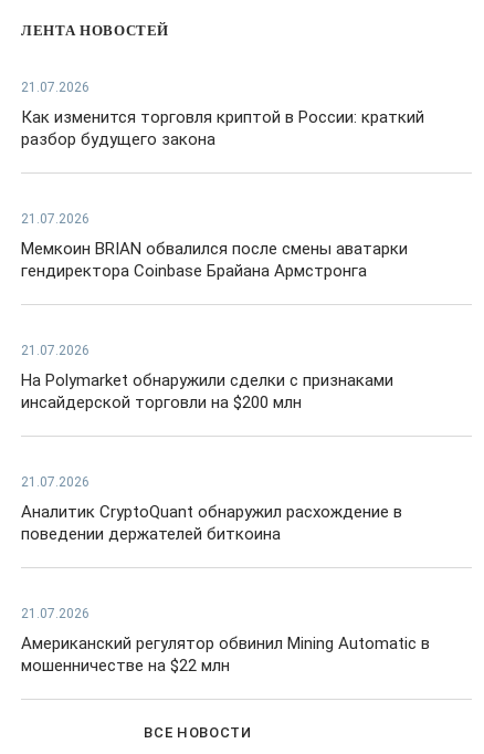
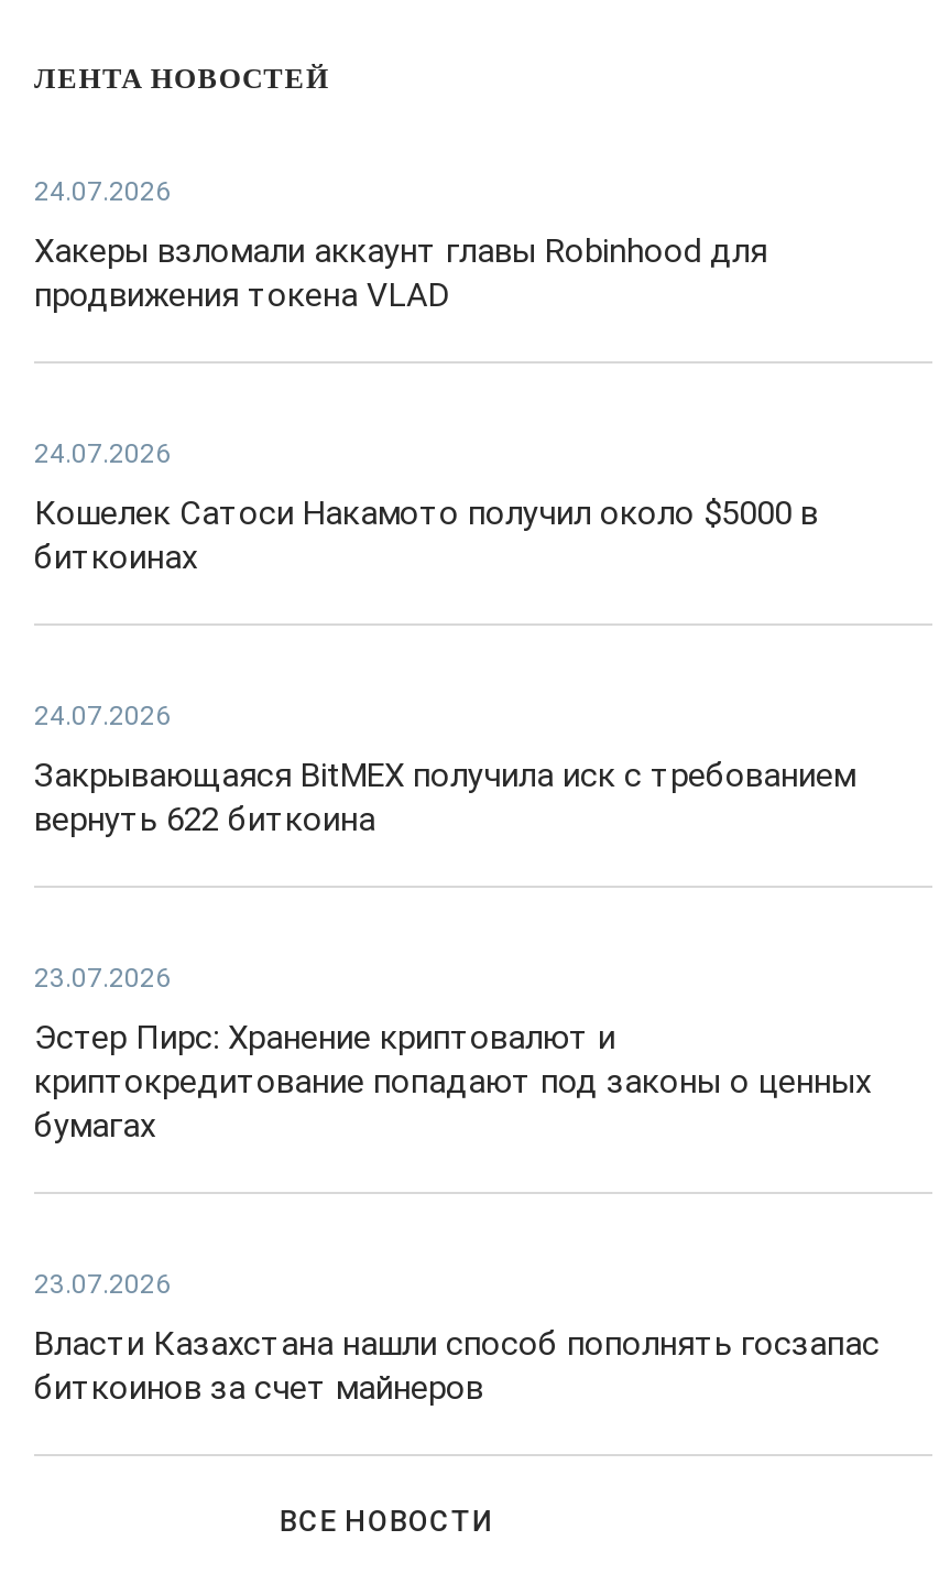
[21,79,90,95] 21.07.2026 -> [34,176,171,207] 24.07.2026
[21,107,424,149] Как изменится торговля криптой в России: краткий | разбор будущего закона -> [34,231,767,315] Хакеры взломали аккаунт главы Robinhood для | продвижения токена VLAD
[21,211,90,226] 21.07.2026 -> [34,438,171,469] 24.07.2026
[21,239,408,281] Мемкоин BRIAN обвалился после смены аватарки | гендиректора Coinbase Брайана Армстронга -> [34,493,818,577] Кошелек Сатоси Накамото получил около $5000 в | биткоинах
[21,343,90,358] 21.07.2026 -> [34,700,171,731] 24.07.2026
[21,370,393,412] На Polymarket обнаружили сделки с признаками | инсайдерской торговли на $200 млн -> [34,755,855,839] Закрывающаяся BitMEX получила иск с требованием | вернуть 622 биткоина
[21,474,90,490] 21.07.2026 -> [34,962,171,993] 23.07.2026
[21,502,402,544] Аналитик CryptoQuant обнаружил расхождение в | поведении держателей биткоина -> [34,1017,871,1145] Эстер Пирс: Хранение криптовалют и | криптокредитование попадают под законы о ценных | бумагах
[21,606,90,621] 21.07.2026 -> [34,1269,171,1299] 23.07.2026
[21,633,430,675] Американский регулятор обвинил Mining Automatic в | мошенничестве на $22 млн -> [34,1324,880,1407] Власти Казахстана нашли способ пополнять госзапас | биткоинов за счет майнеров

